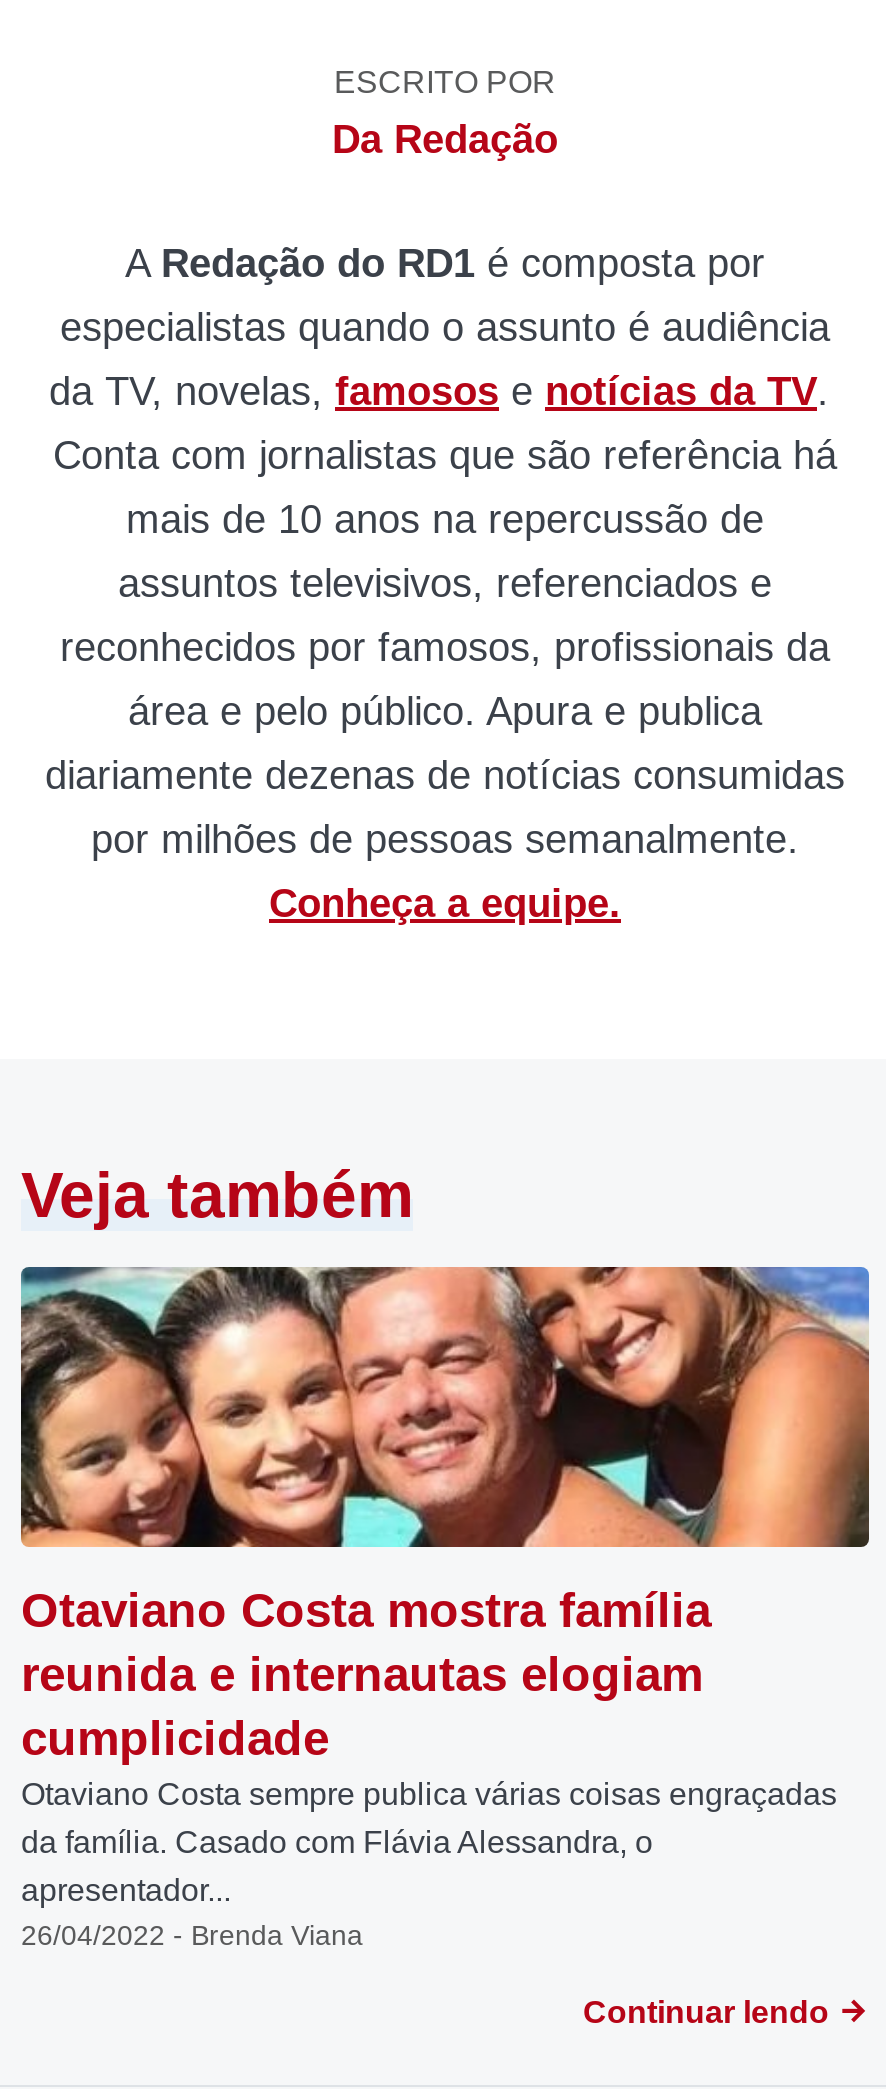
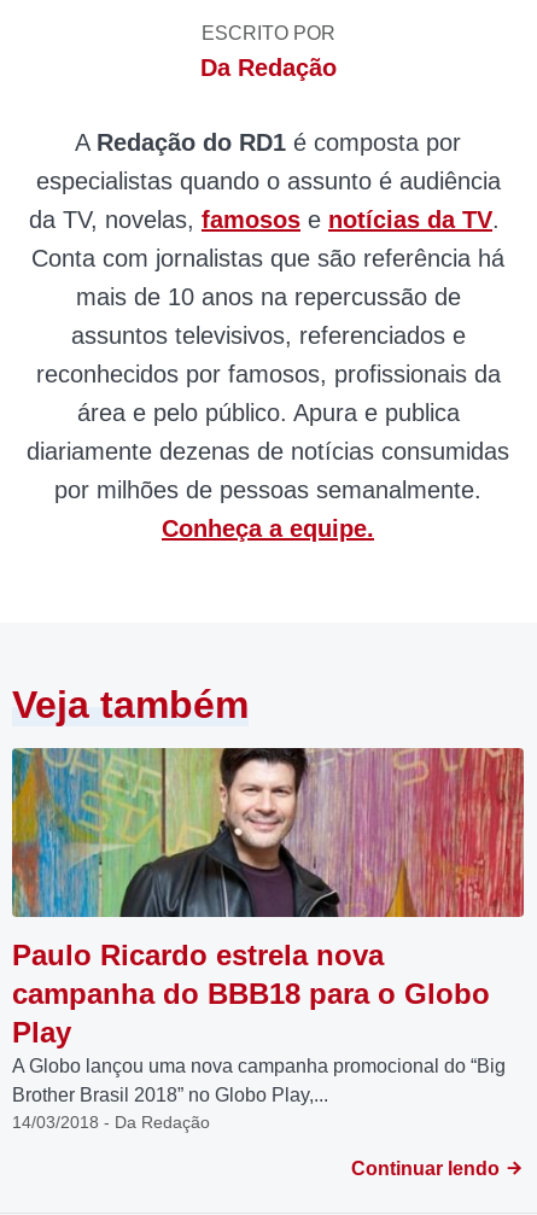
[19,1265,871,1951] [image] | Otaviano Costa mostra família | reunida e internautas elogiam | cumplicidade | Otaviano Costa sempre publica várias coisas engraçadas | da família. Casado com Flávia Alessandra, o | apresentador... | 26/04/2022 - Brenda Viana -> [11,747,525,1132] [image] | Paulo Ricardo estrela nova | campanha do BBB18 para o Globo | Play | A Globo lançou uma nova campanha promocional do “Big | Brother Brasil 2018” no Globo Play,... | 14/03/2018 - Da Redação

